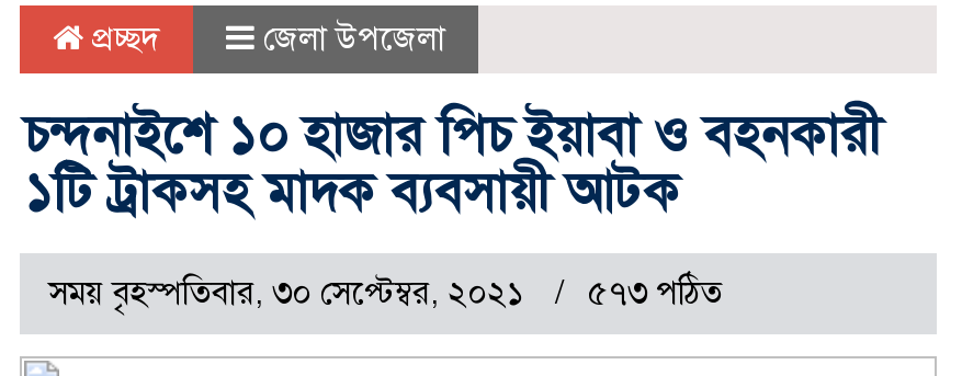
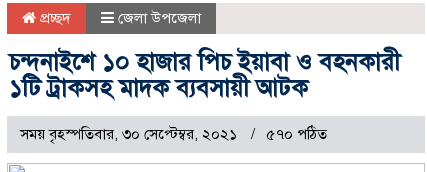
[48,273,722,312] সময় বৃহস্পতিবার, ৩০ সেপ্টেম্বর, ২০২১ ৫৭৩ পঠিত -> [20,125,327,143] সময় বৃহস্পতিবার, ৩০ সেপ্টেম্বর, ২০২১ ৫৭০ পঠিত

